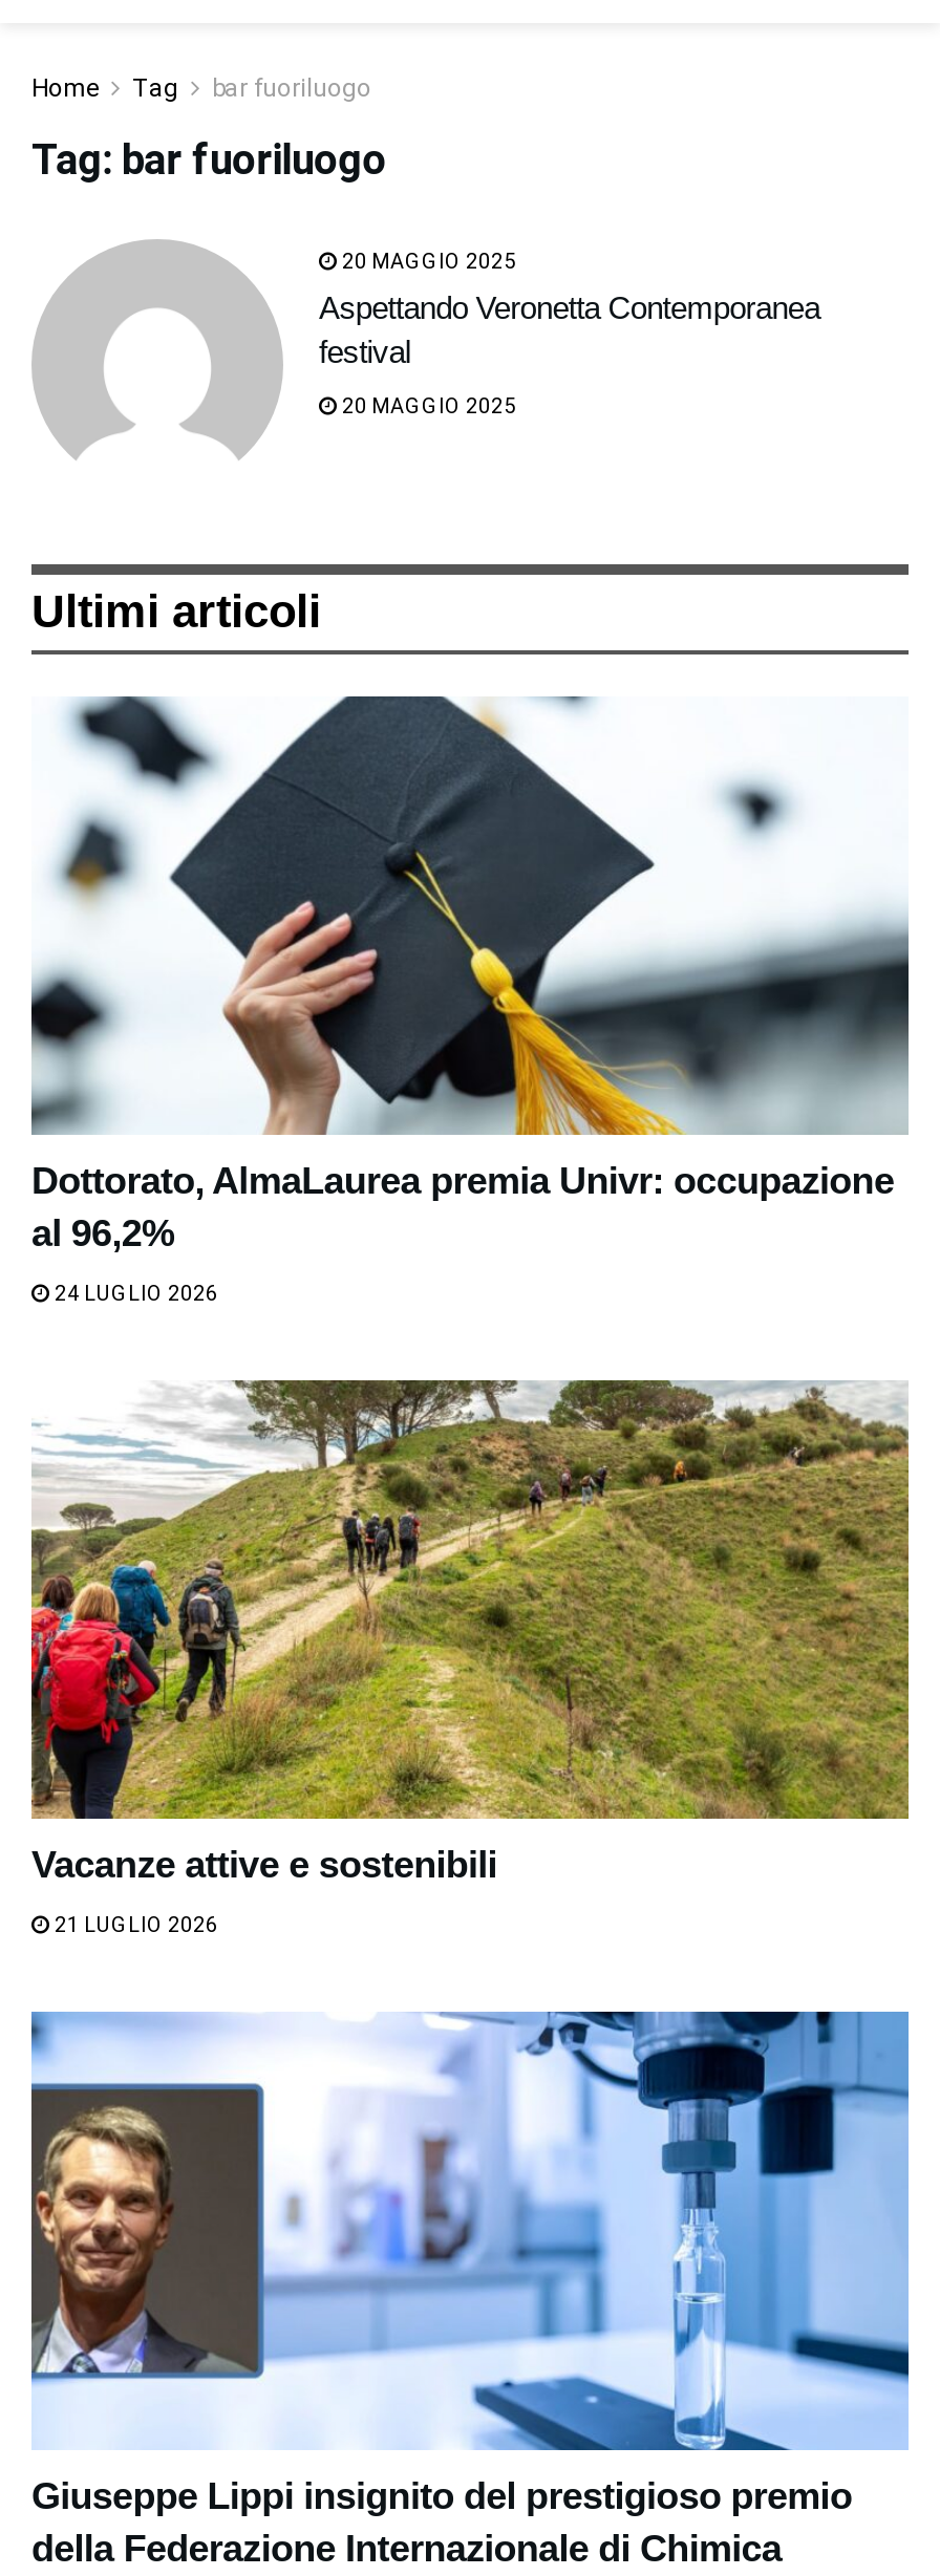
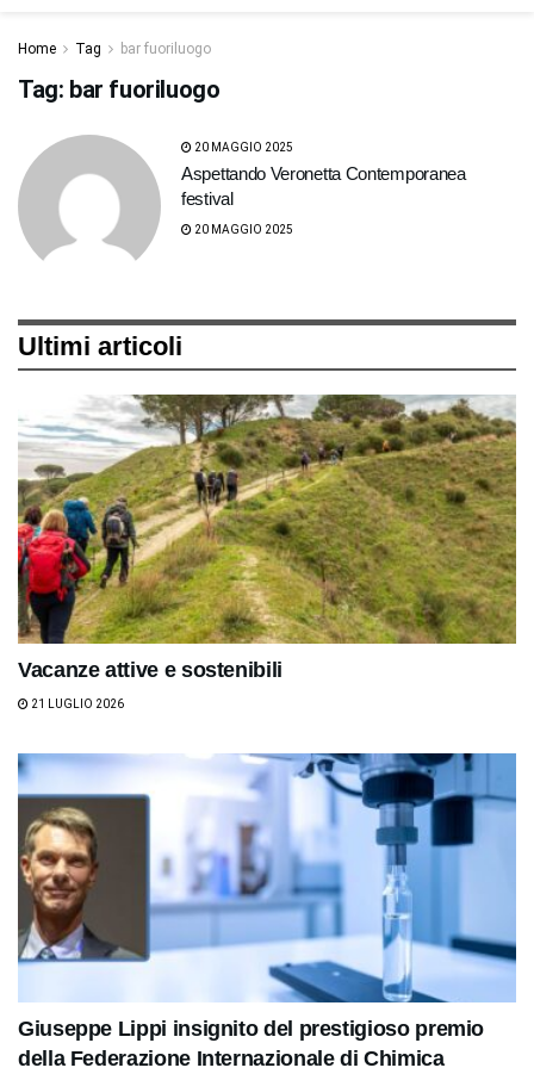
[31,694,911,1305] [image] | Dottorato, AlmaLaurea premia Univr: occupazione | al 96,2% | 24 LUGLIO 2026 -> none

